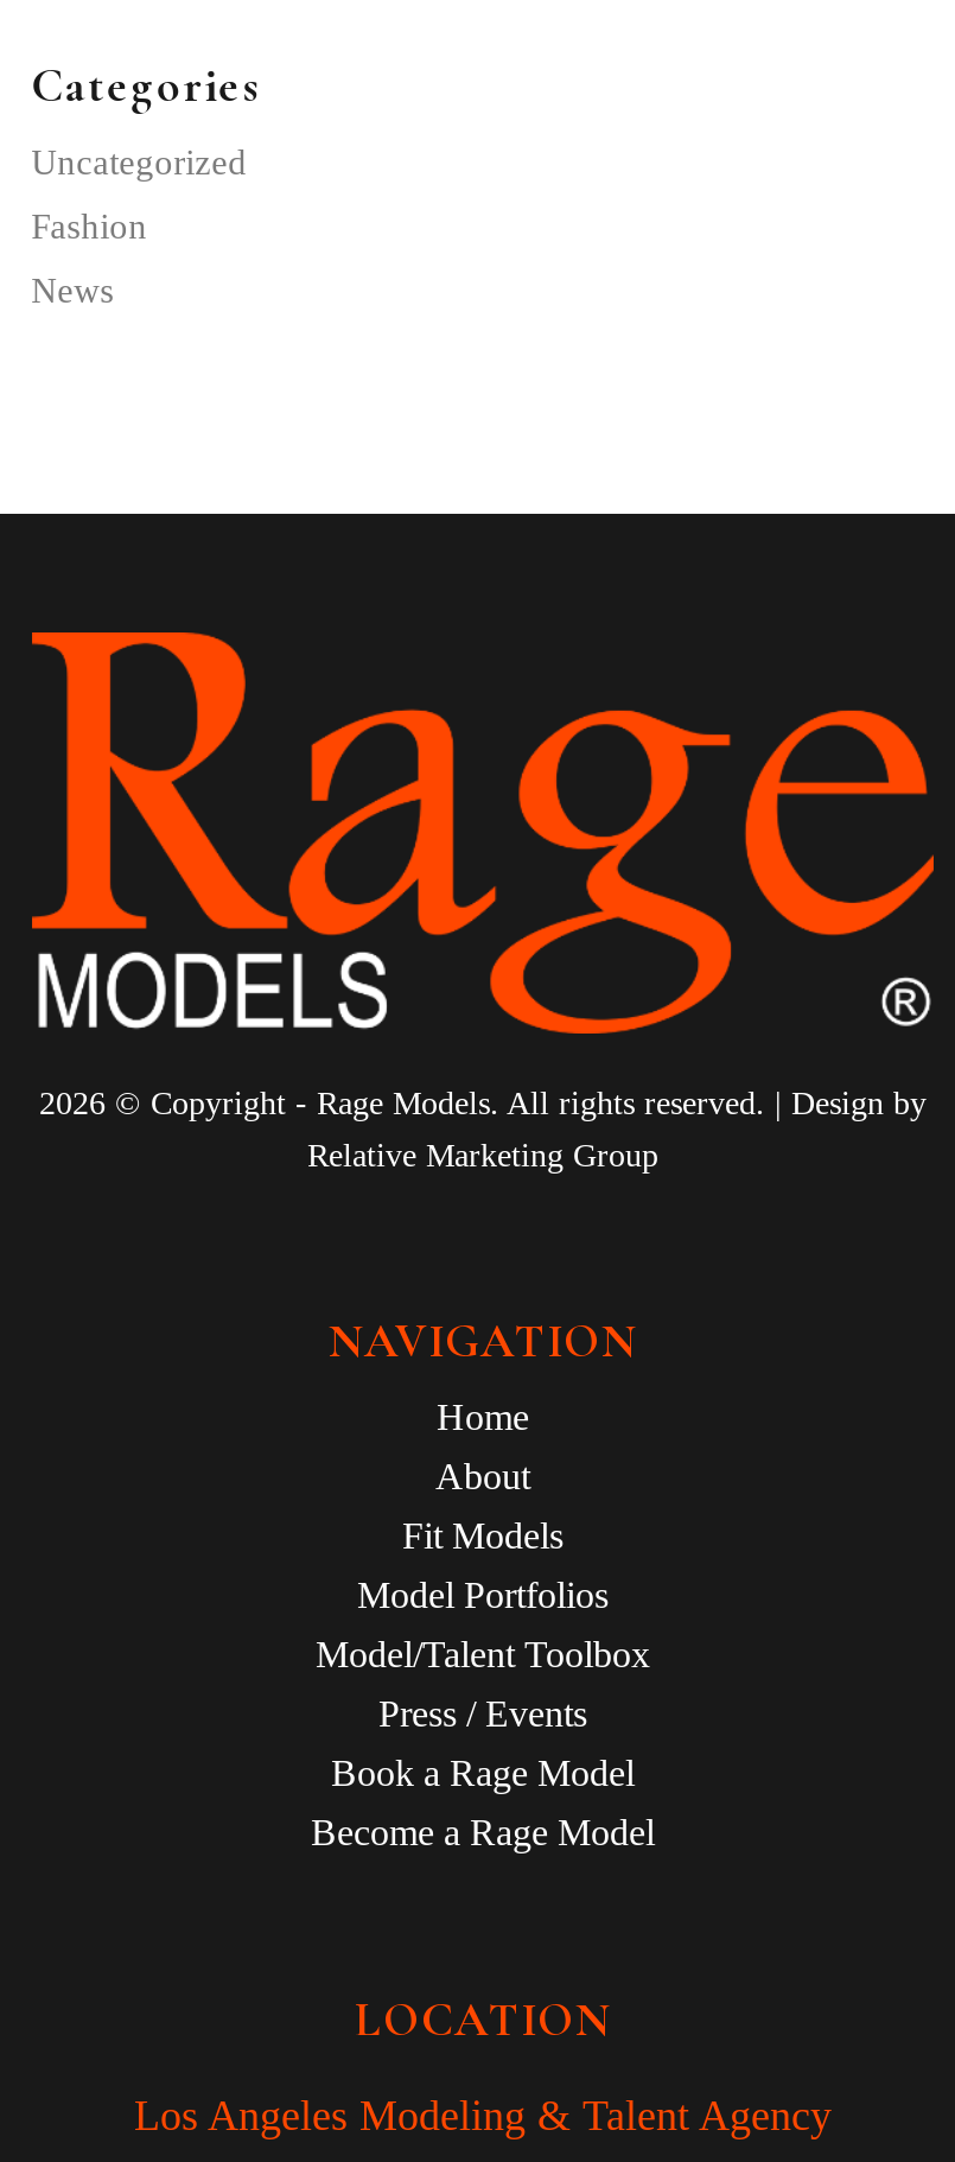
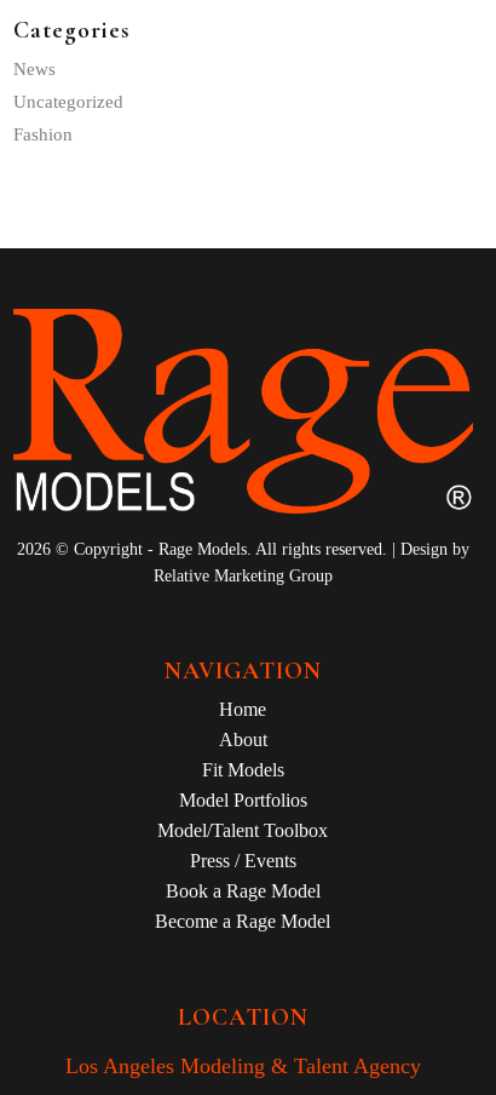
moved [31,143,247,245] -> [13,92,123,144]: Uncategorized | Fashion
moved [31,271,114,309] -> [13,59,55,78]: News

